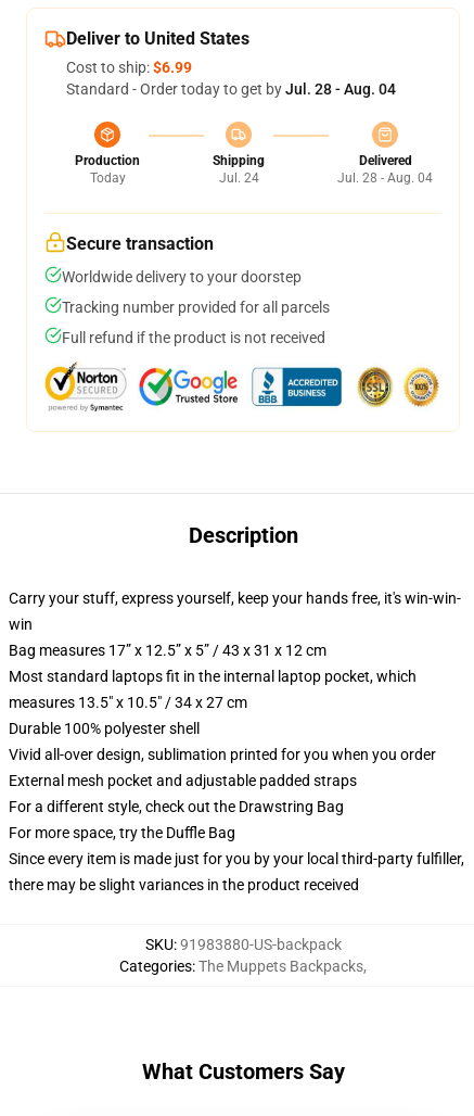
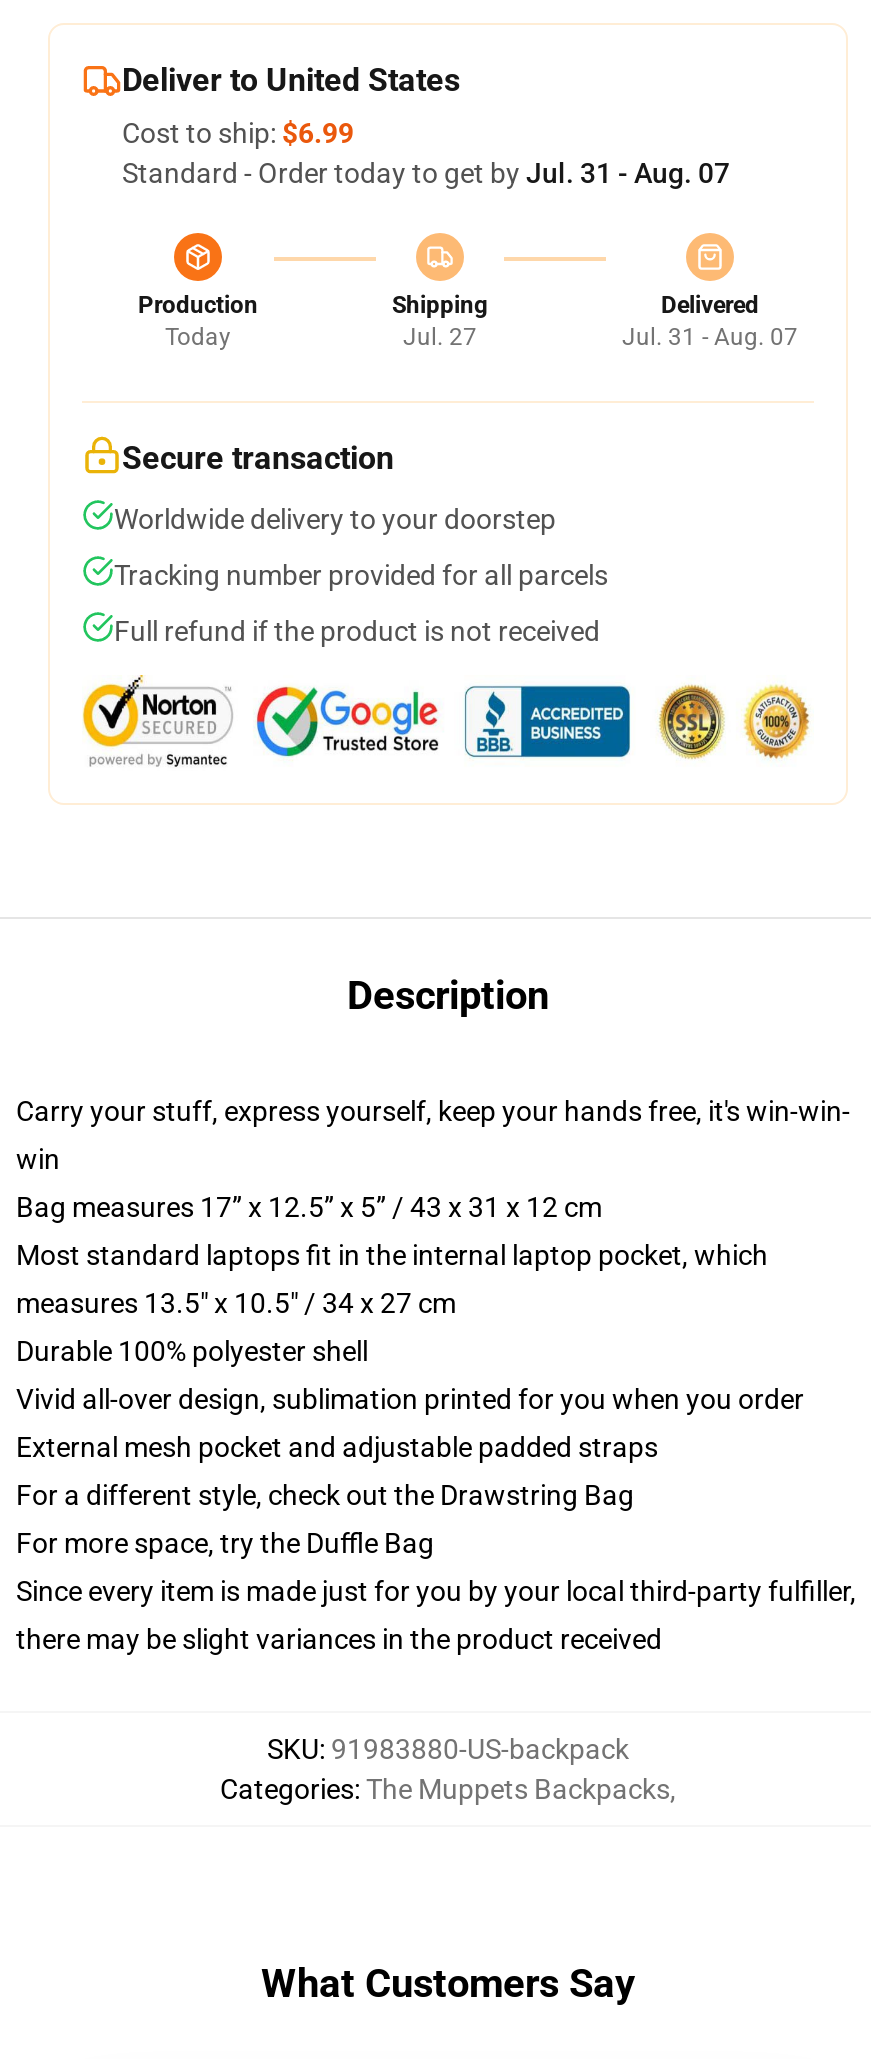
[66,80,396,98] Standard - Order today to get by Jul. 28 - Aug. 04 -> [122,157,730,189] Standard - Order today to get by Jul. 31 - Aug. 07
[219,170,259,186] Jul. 24 -> [403,323,477,351] Jul. 27
[337,170,433,186] Jul. 28 - Aug. 04 -> [622,323,798,351] Jul. 31 - Aug. 07

